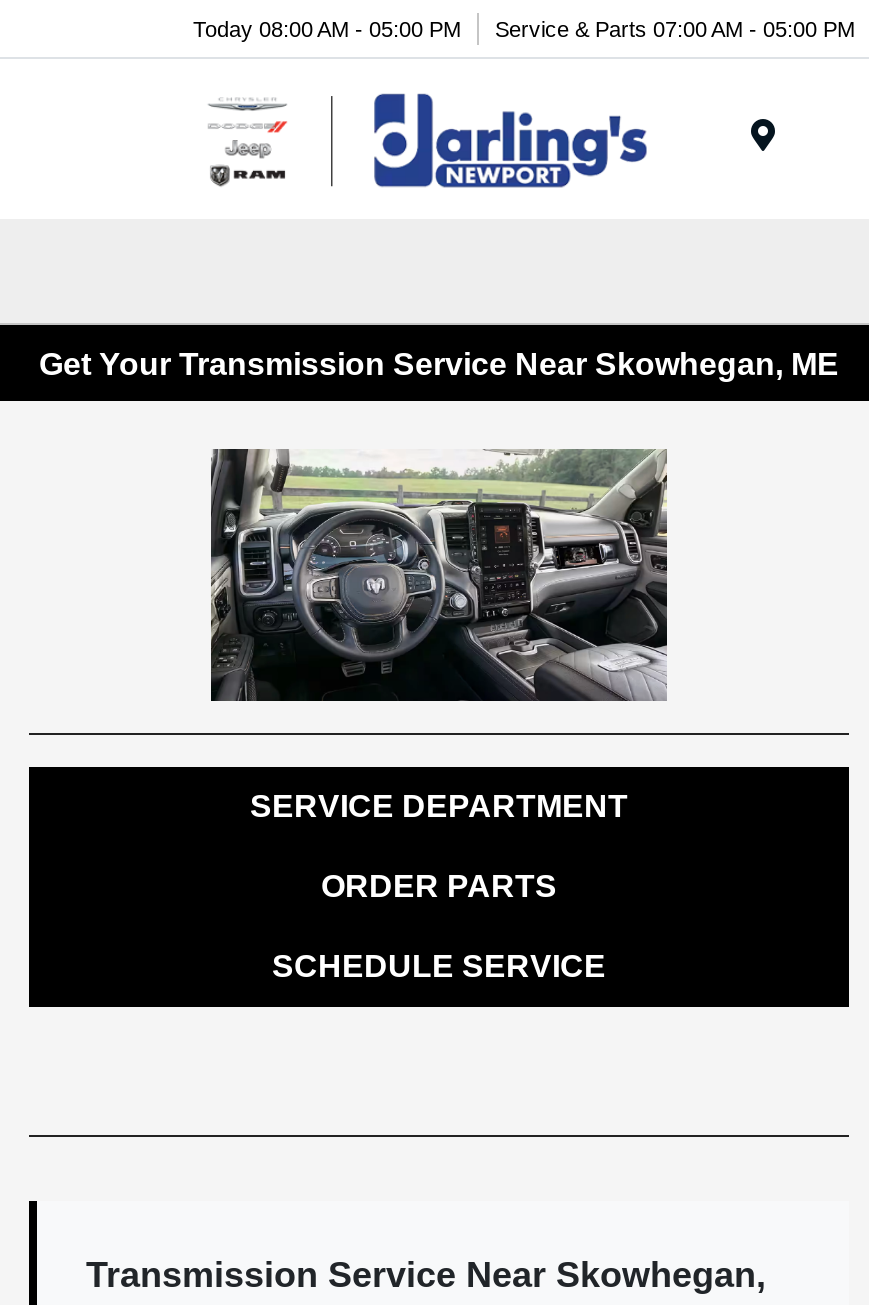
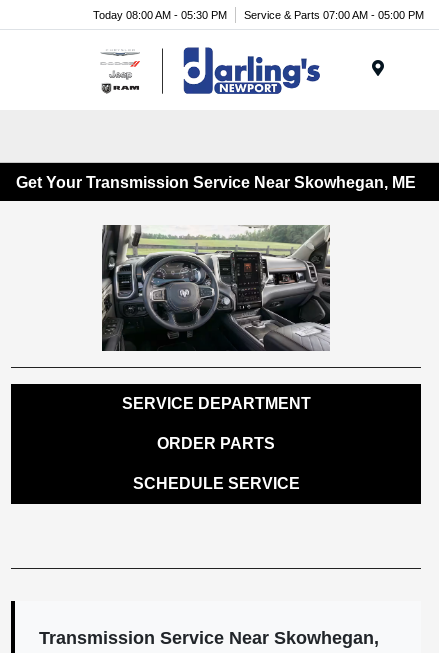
[193,16,855,40] Today 08:00 AM - 05:00 PM Service & Parts 07:00 AM - 05:00 PM -> [93,8,424,20] Today 08:00 AM - 05:30 PM Service & Parts 07:00 AM - 05:00 PM

